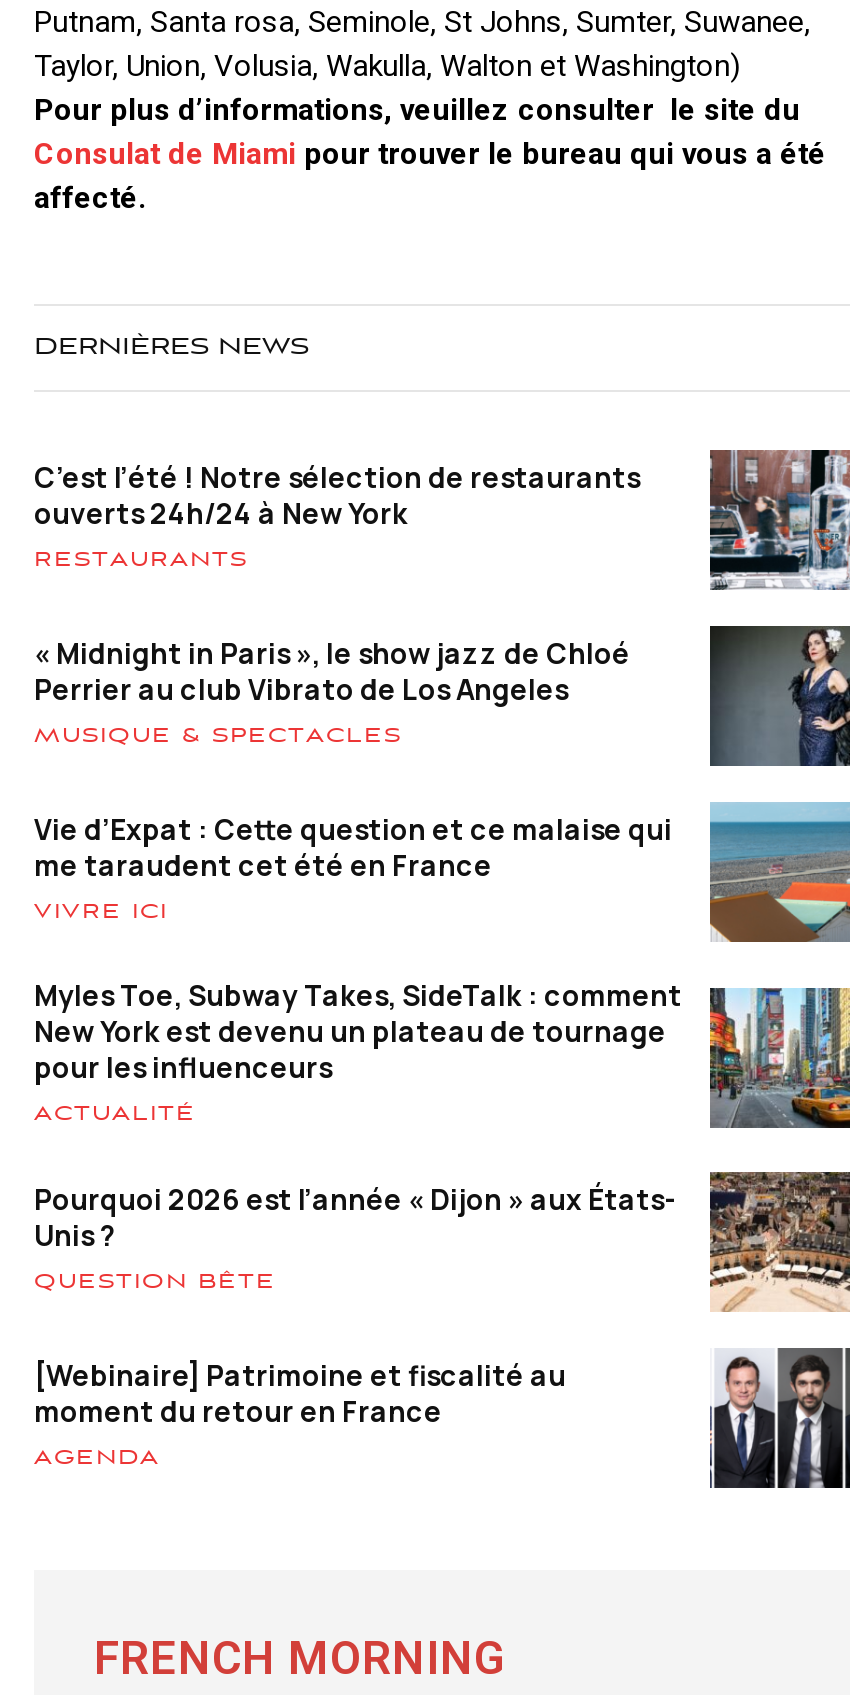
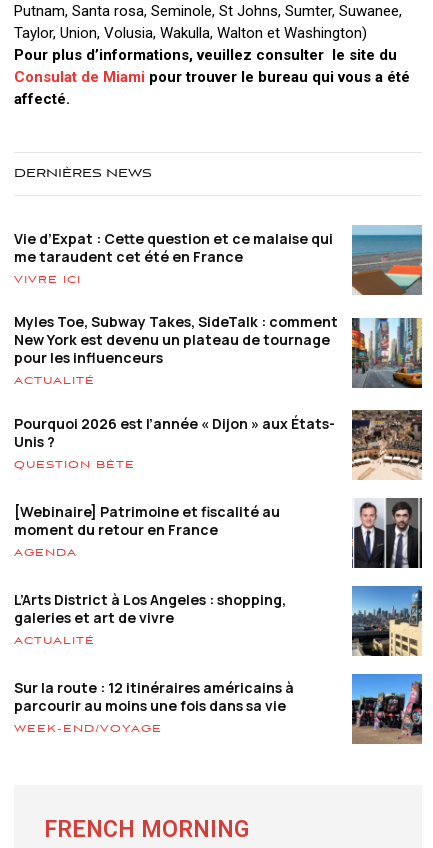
[34,448,852,747] [image] | C’est l’été ! Notre sélection de restaurants | ouverts 24h/24 à New York | RESTAURANTS | « Midnight in Paris », le show jazz de Chloé | Perrier au club Vibrato de Los Angeles | MUSIQUE & SPECTACLES -> none
[708,624,852,768] [image] -> none
moved [34,809,854,1469] -> [14,228,424,558]: [image] | Vie d’Expat : Cette question et ce malaise qui | me taraudent cet été en France | ... | moment du retour en France | AGENDA
none -> [14,589,294,734] L’Arts District à Los Angeles : shopping, | galeries et art de vivre | ACTUALITÉ | Sur la route : 12 itinéraires américains à | parcourir au moins une fois dans sa vie | WEEK-END/VOYAGE
none -> [351,585,423,657] [image]
none -> [351,673,423,745] [image]

